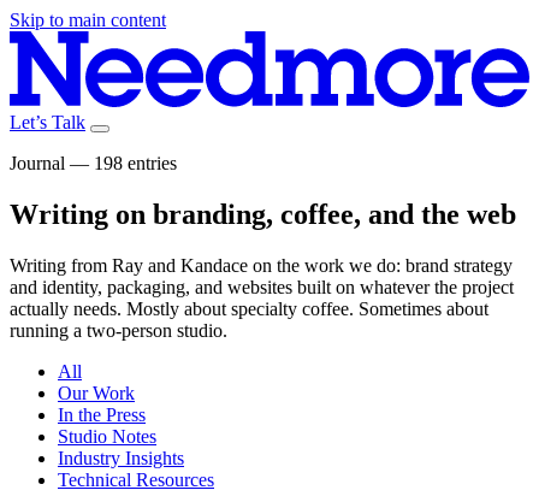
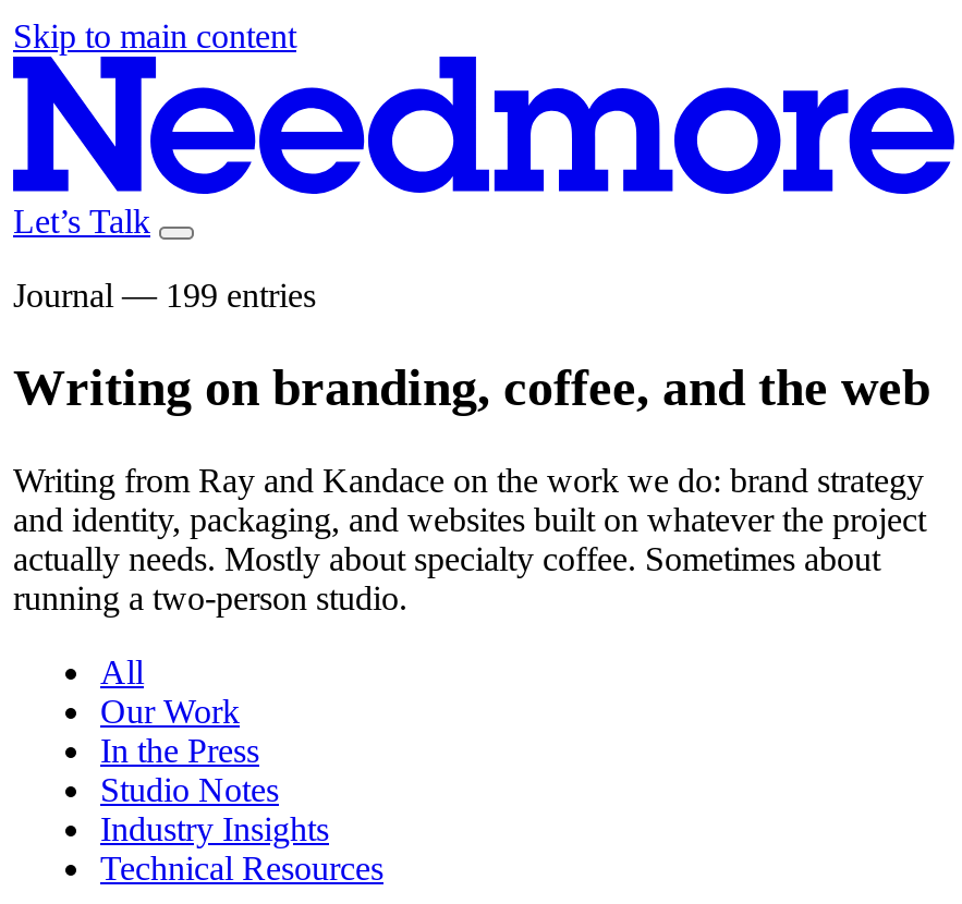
[10,153,177,174] Journal — 198 entries -> [13,277,316,314] Journal — 199 entries

